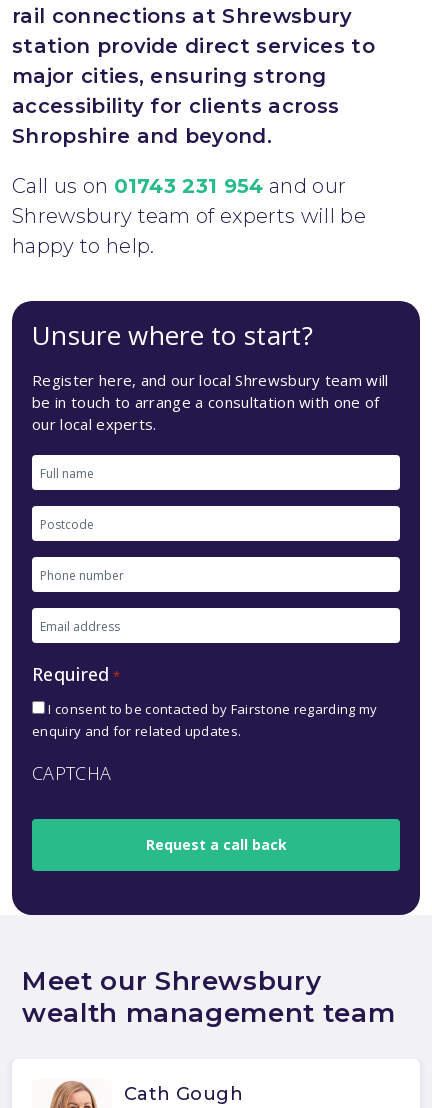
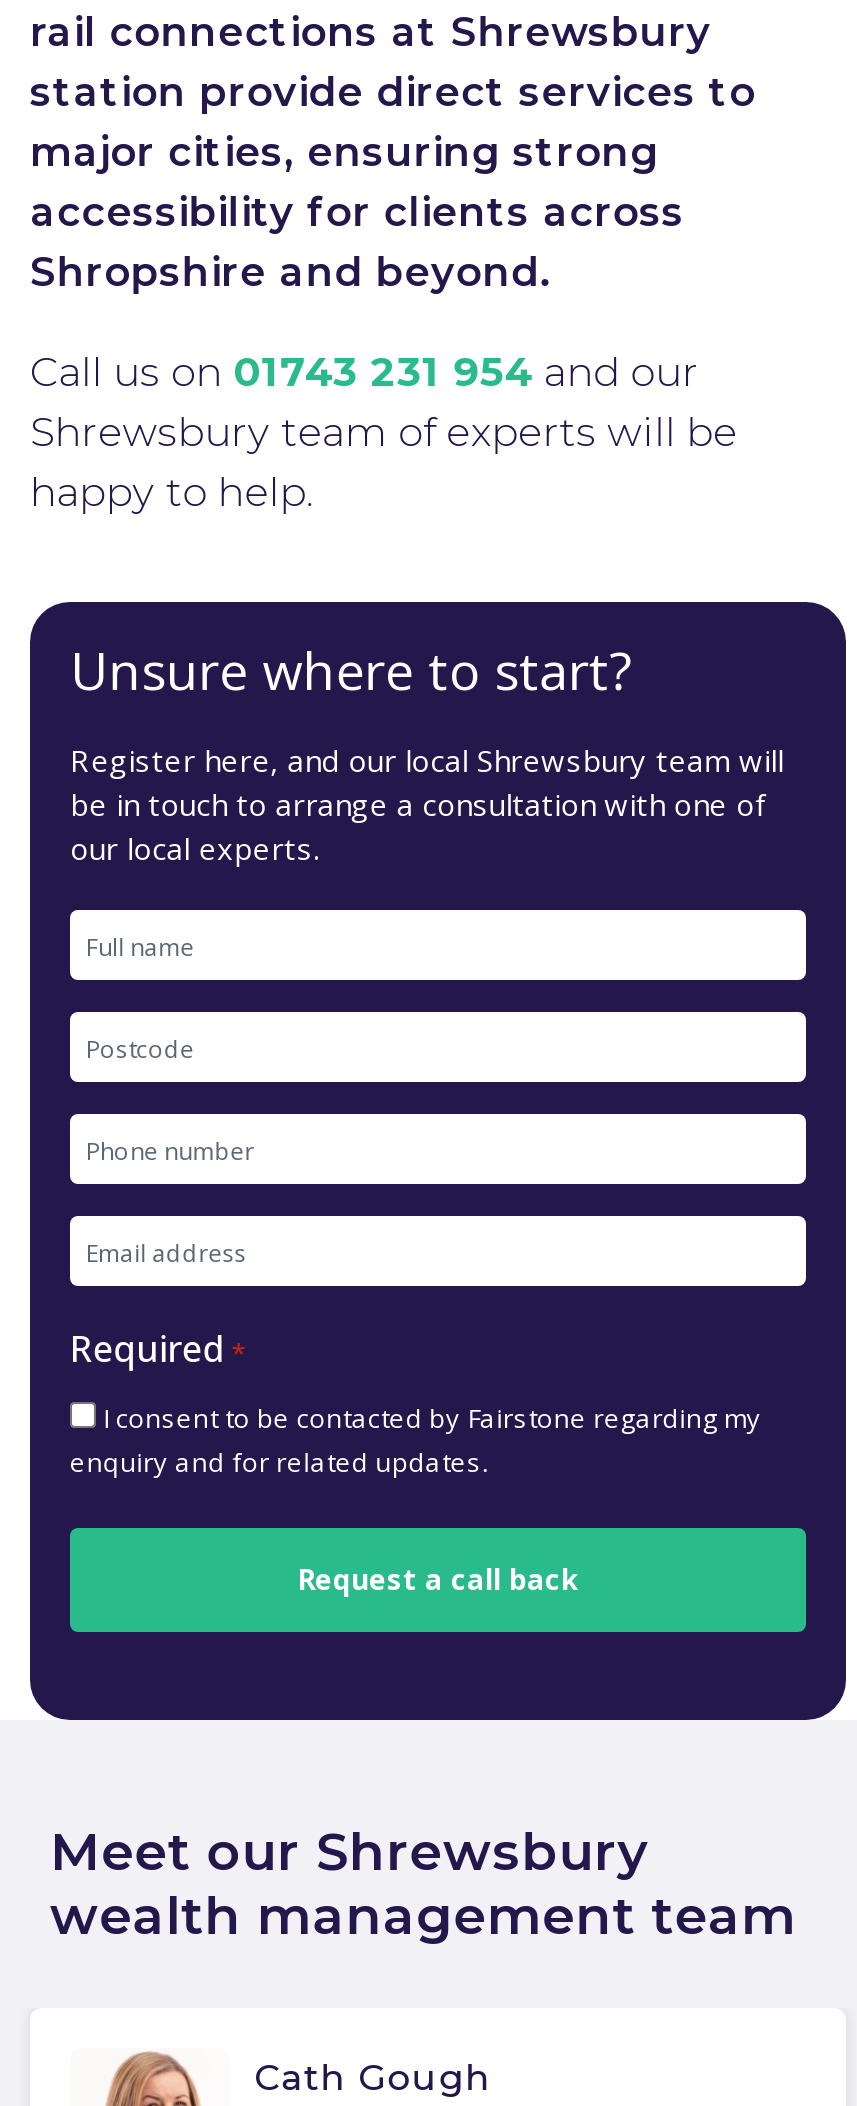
[32,761,111,785] CAPTCHA -> none

